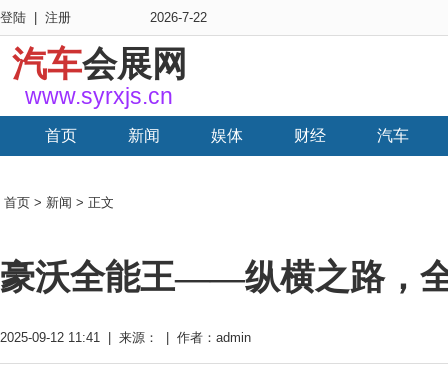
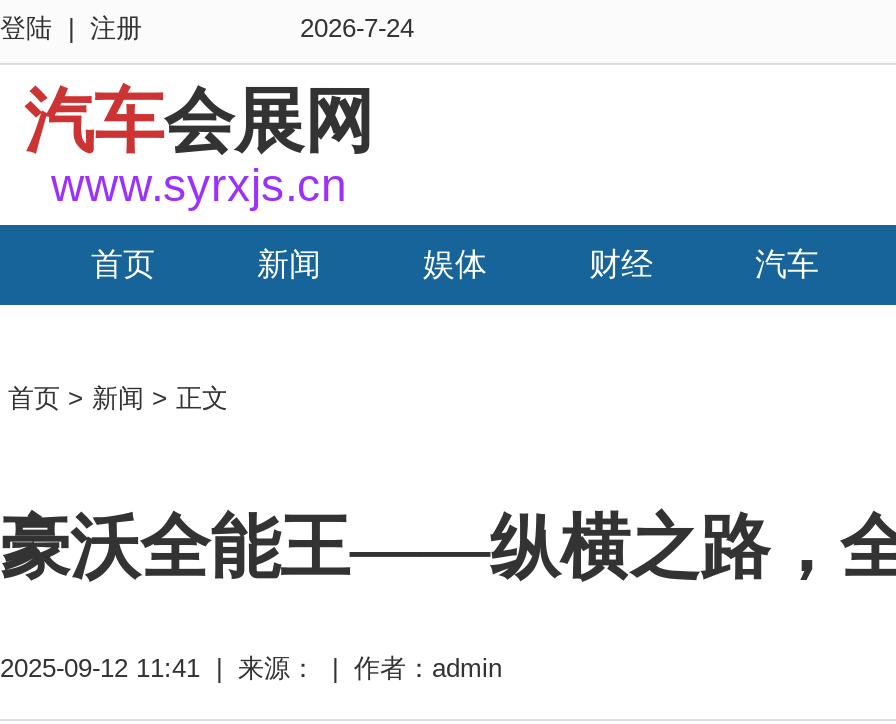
[150,10,207,25] 2026-7-22 -> [300,13,414,43] 2026-7-24

